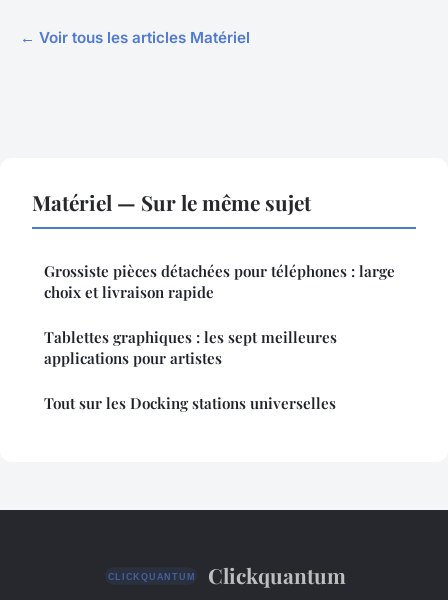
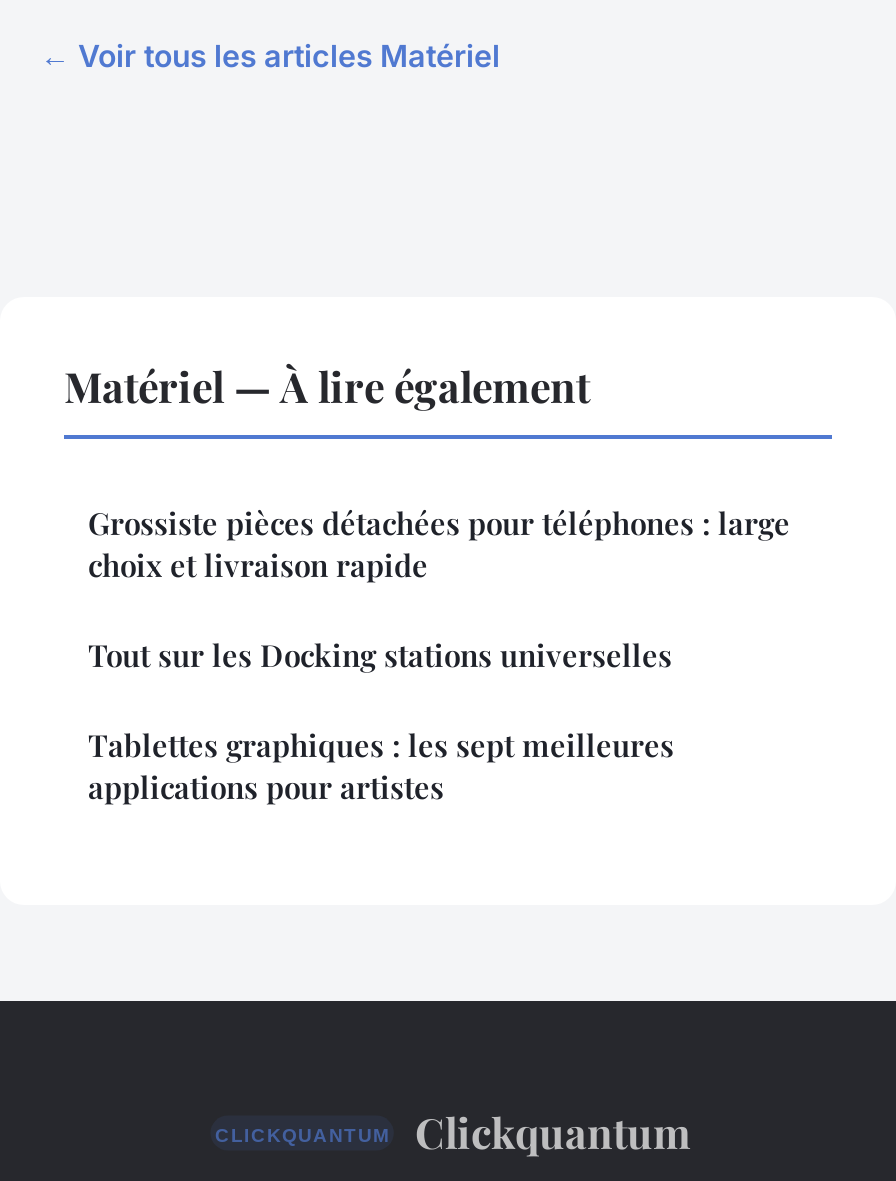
[32,188,311,216] Matériel — Sur le même sujet -> [64,358,590,414] Matériel — À lire également
moved [44,327,337,368] -> [88,726,674,808]: Tablettes graphiques : les sept meilleures | applications pour artistes
moved [44,393,336,413] -> [88,636,672,676]: Tout sur les Docking stations universelles

